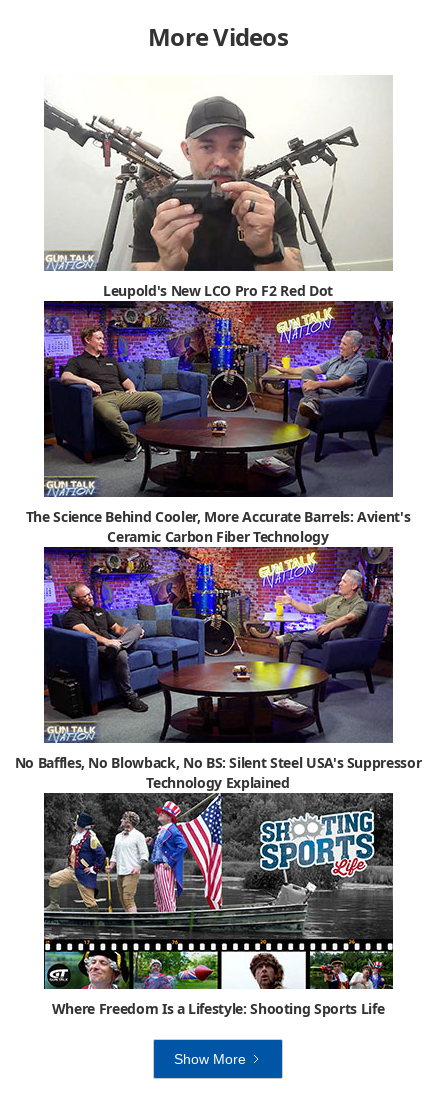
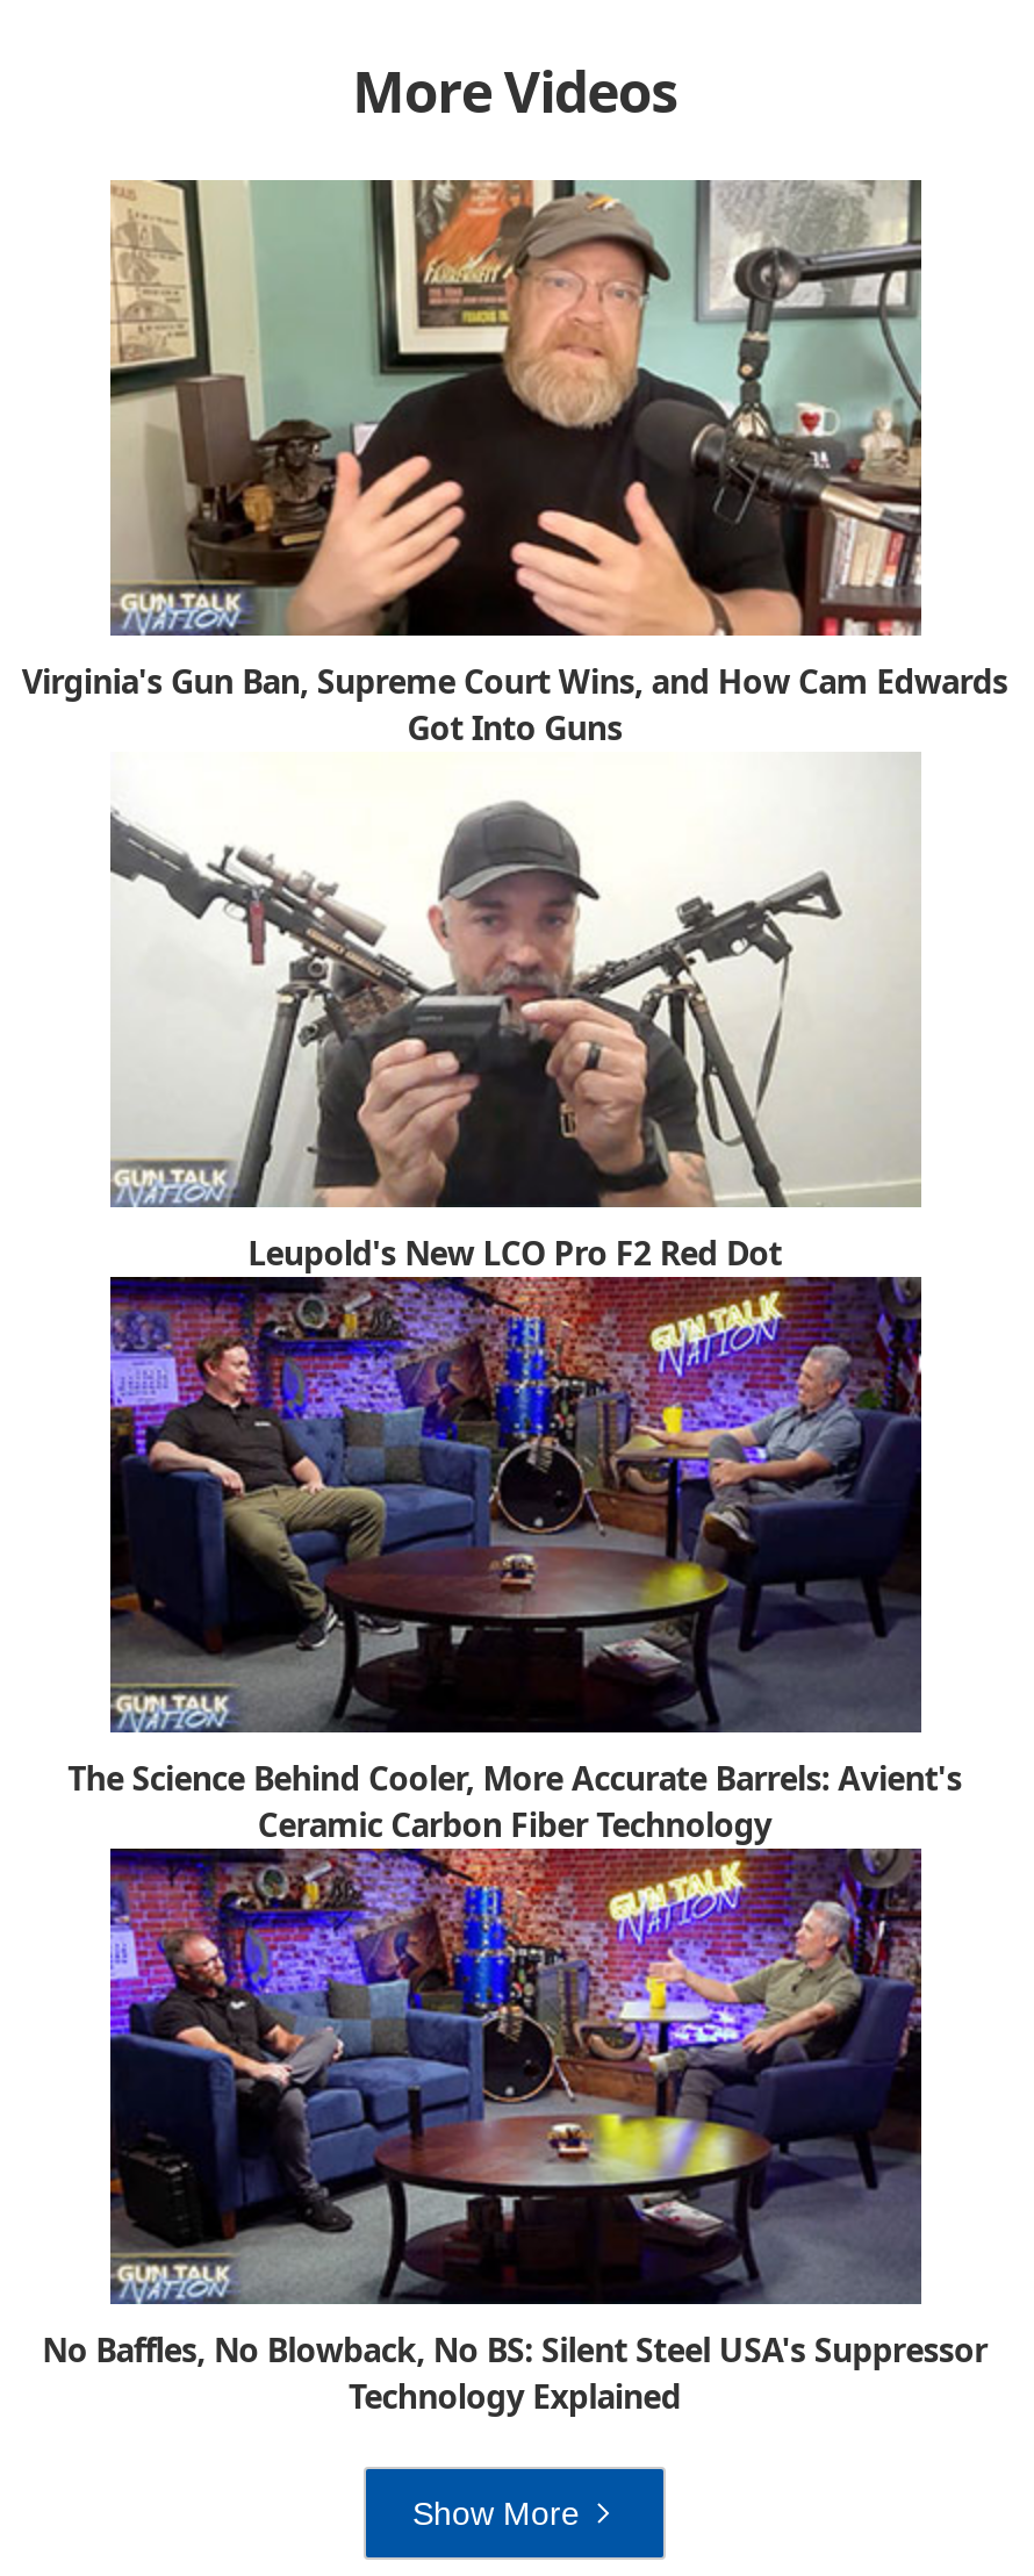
none -> [22,178,1008,749] [image] | Virginia's Gun Ban, Supreme Court Wins, and How Cam Edwards | Got Into Guns
moved [15,91,421,792] -> [42,789,987,2418]: [image] | Leupold's New LCO Pro F2 Red Dot | The Science Behind Cooler, More Accurate Barrels: Avient's | Ceramic Carbon Fiber Technology | No Baffles, No Blowback, No BS: Silent Steel USA's Suppressor | Technology Explained
[43,792,394,1018] [image] | Where Freedom Is a Lifestyle: Shooting Sports Life -> none

